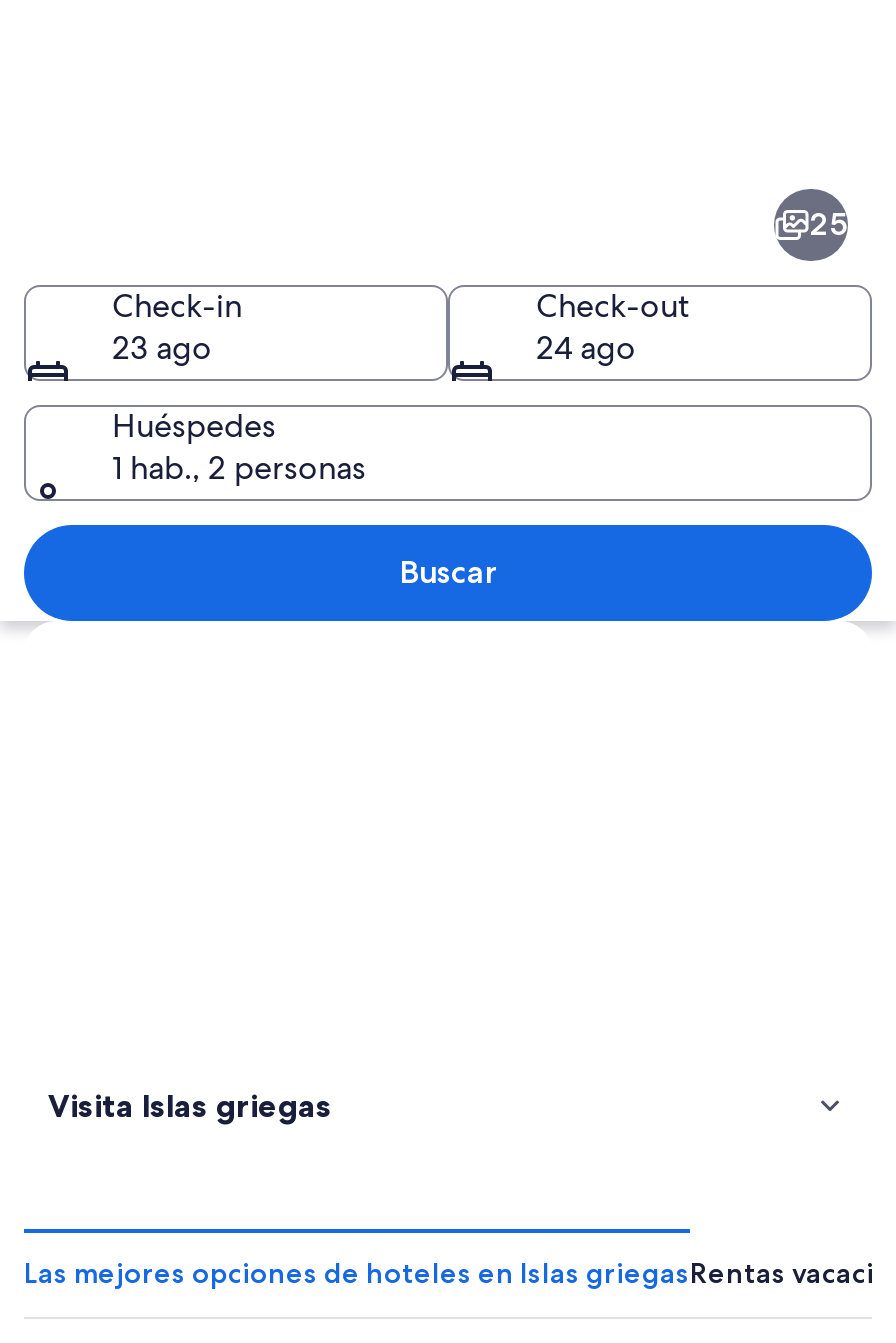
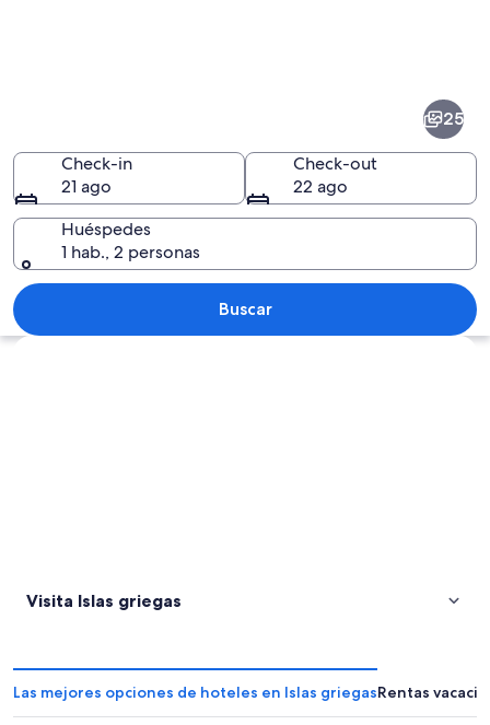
[112,326,212,368] 23 ago -> [61,174,112,197] 21 ago
[536,326,636,368] 24 ago -> [293,174,348,197] 22 ago

